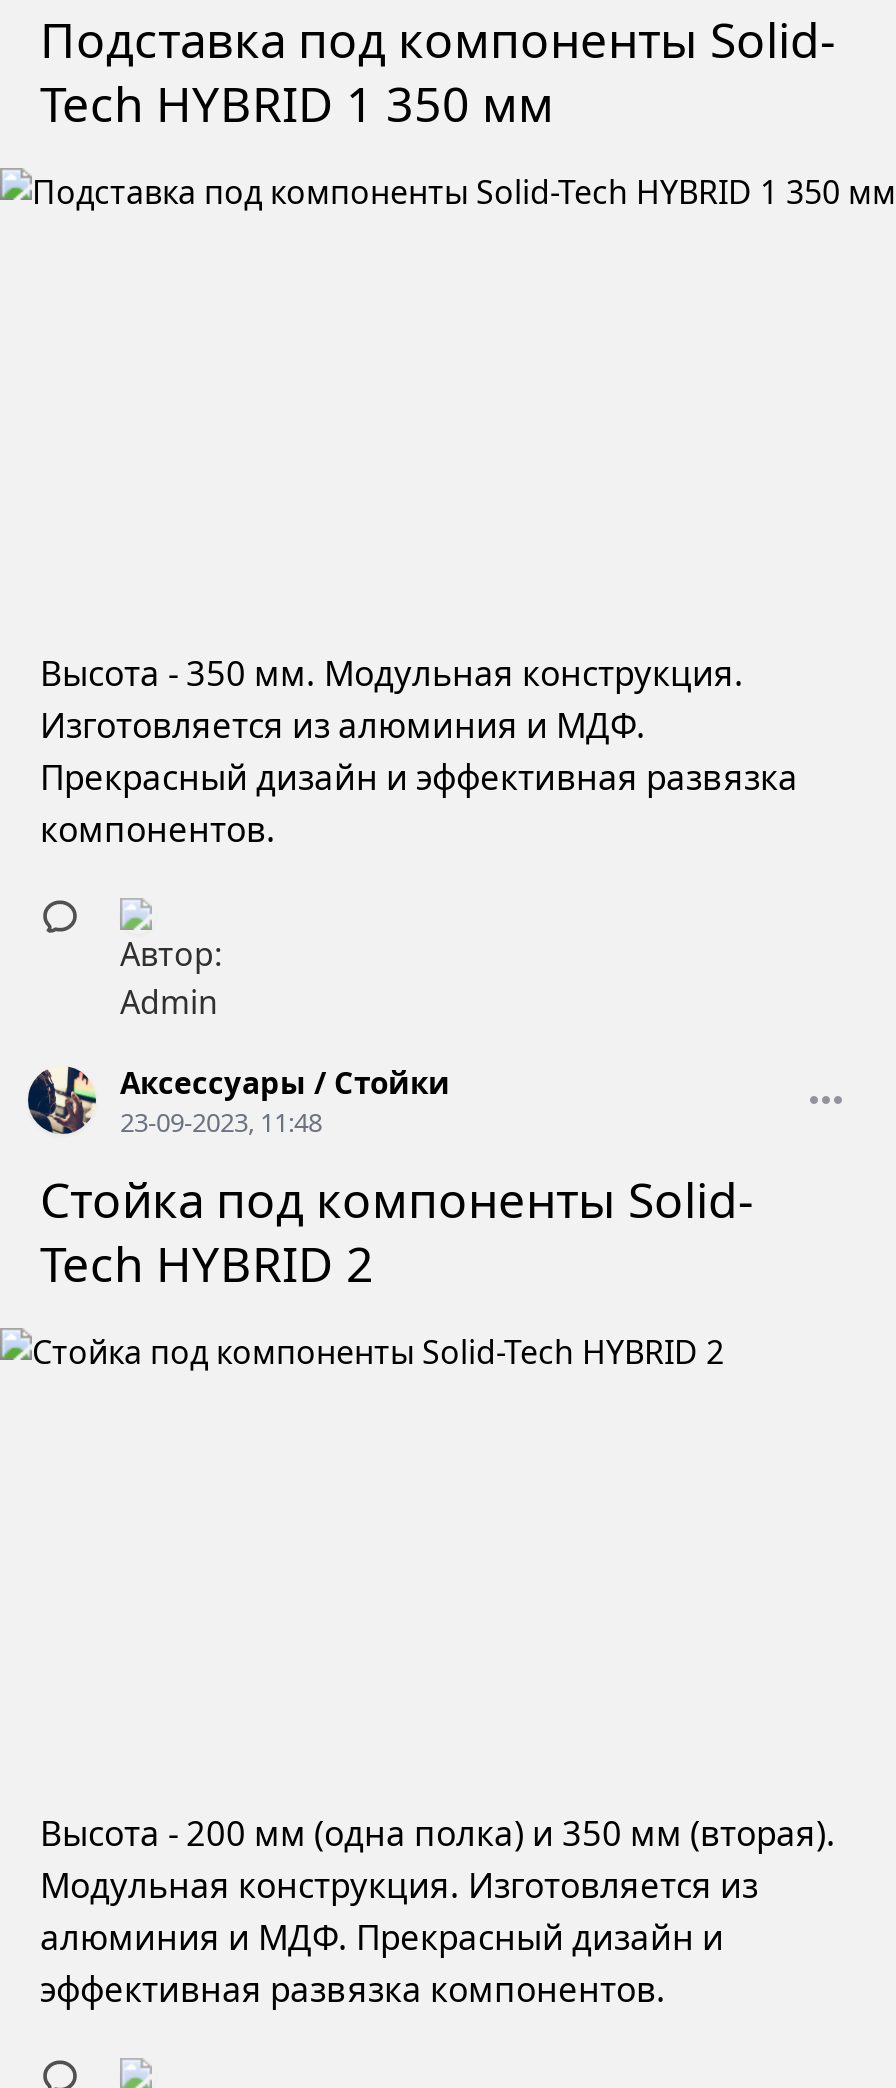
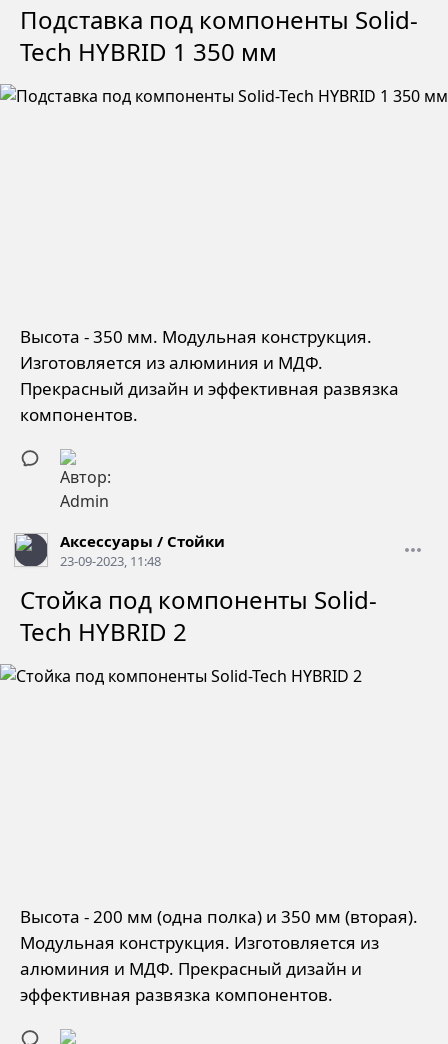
[26,1066,98,1136] [image] -> [14,532,48,567] [image]

